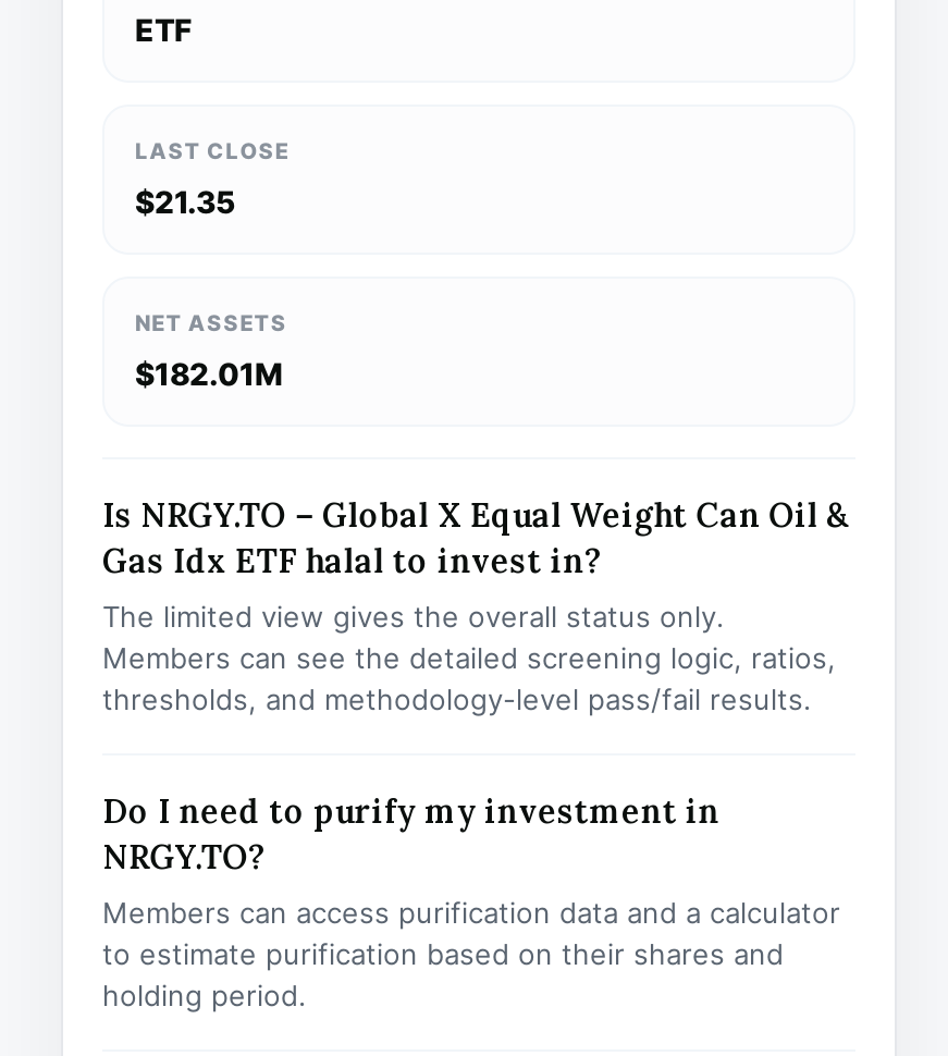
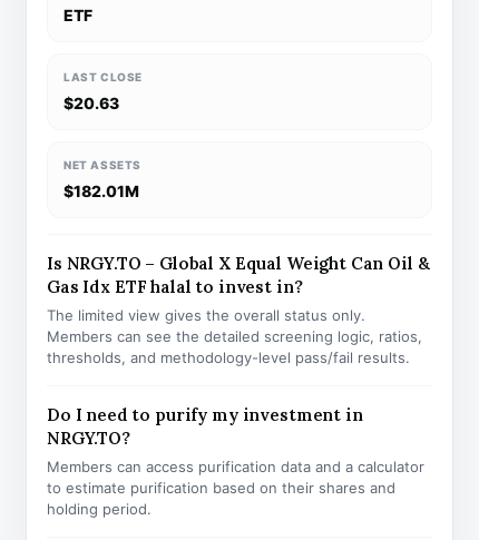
[135,183,235,220] $21.35 -> [63,94,119,112] $20.63

